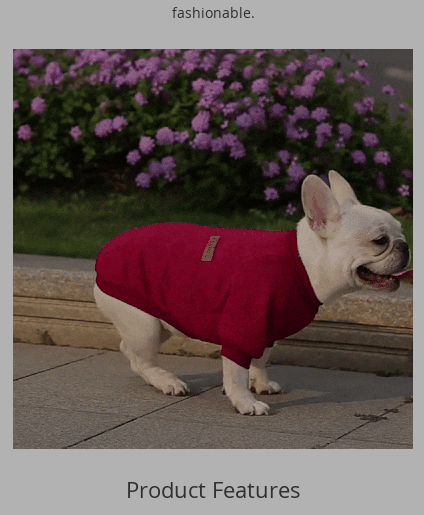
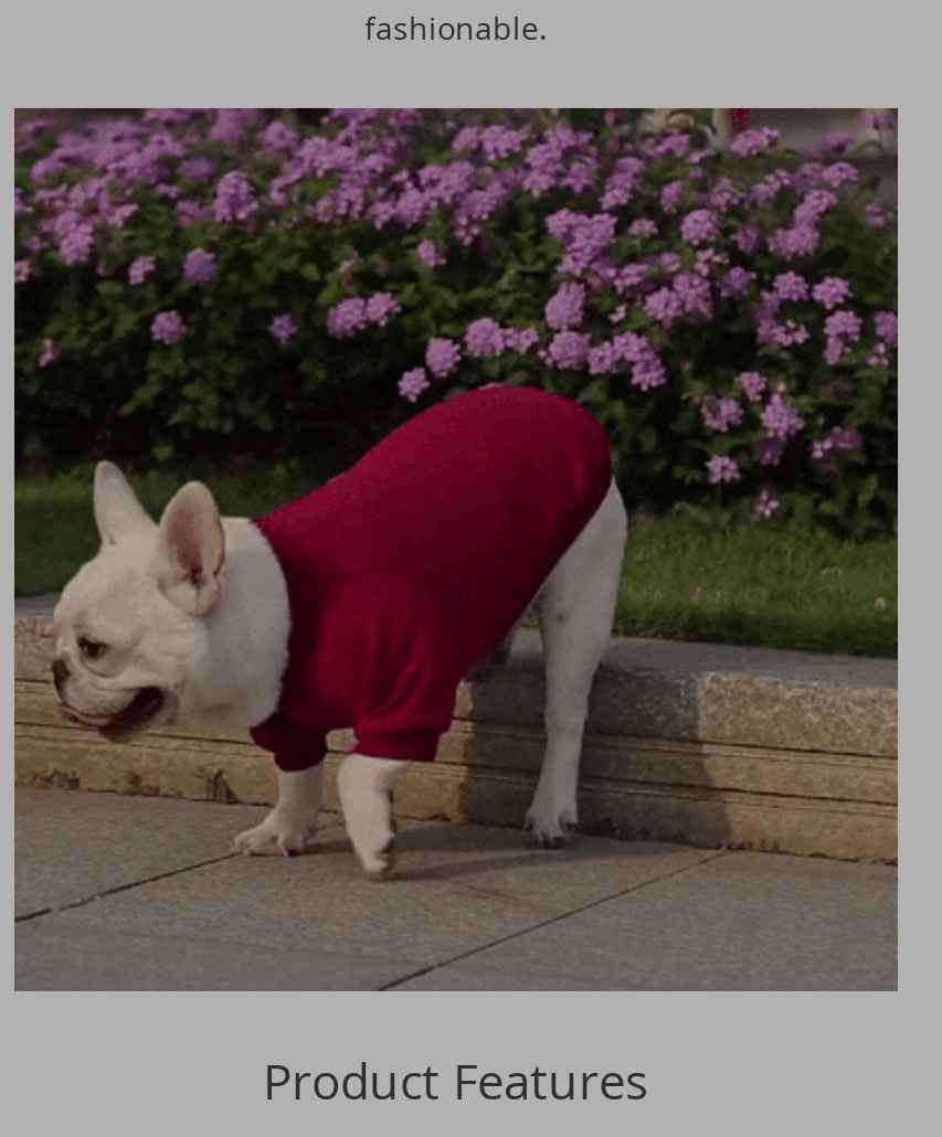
[12,48,414,448] [image] -> [12,106,900,991] [image]

